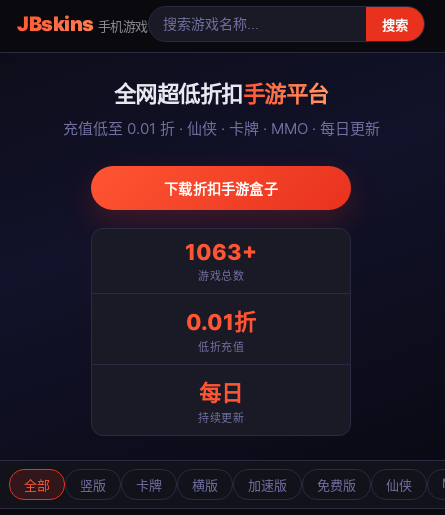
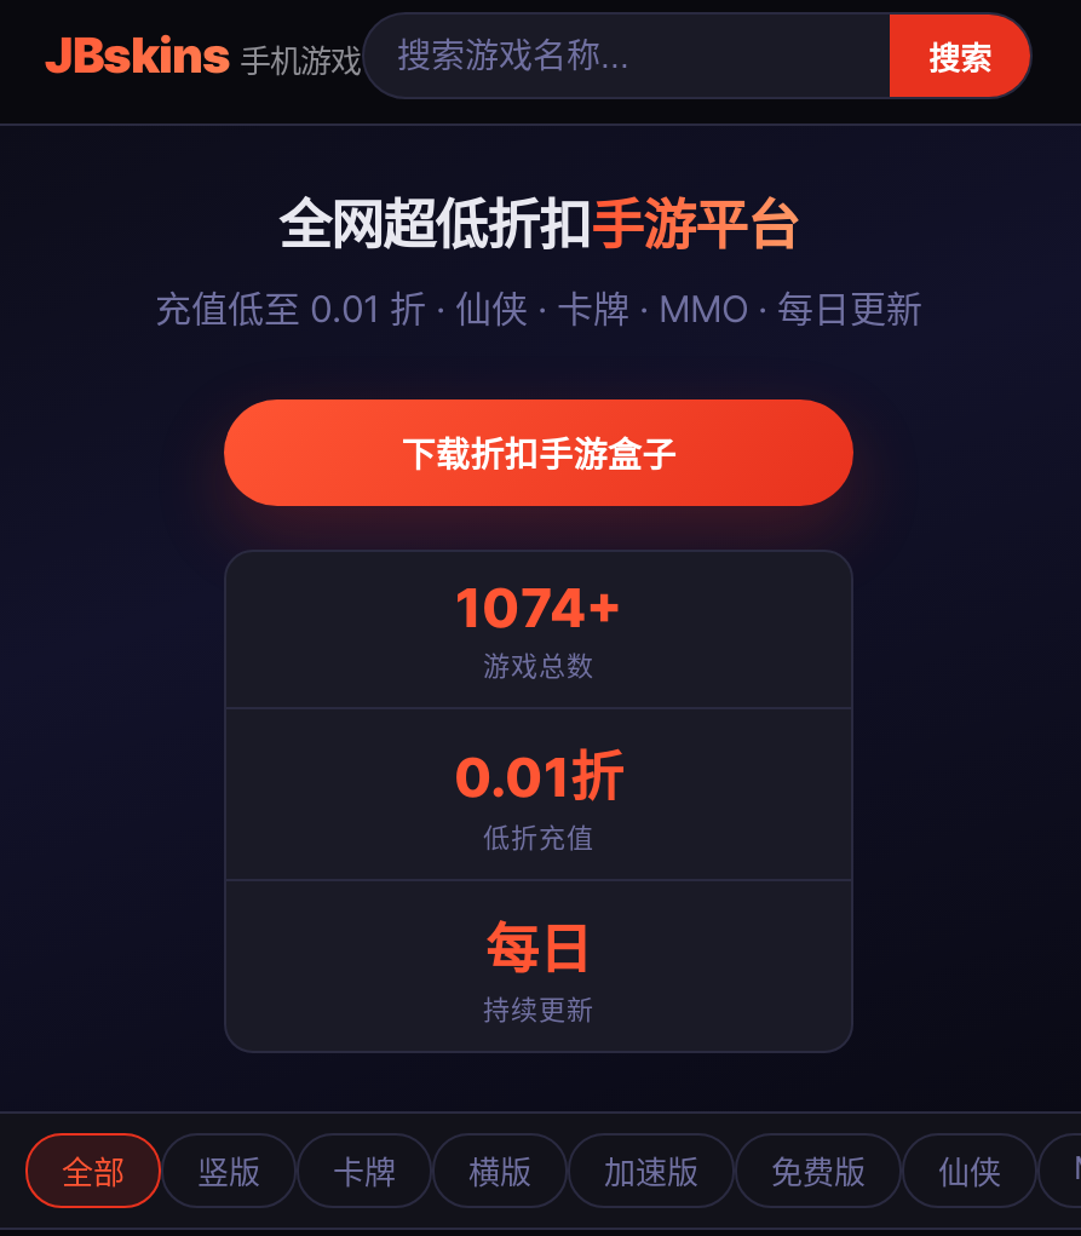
[185,239,257,265] 1063+ -> [455,576,622,639] 1074+

